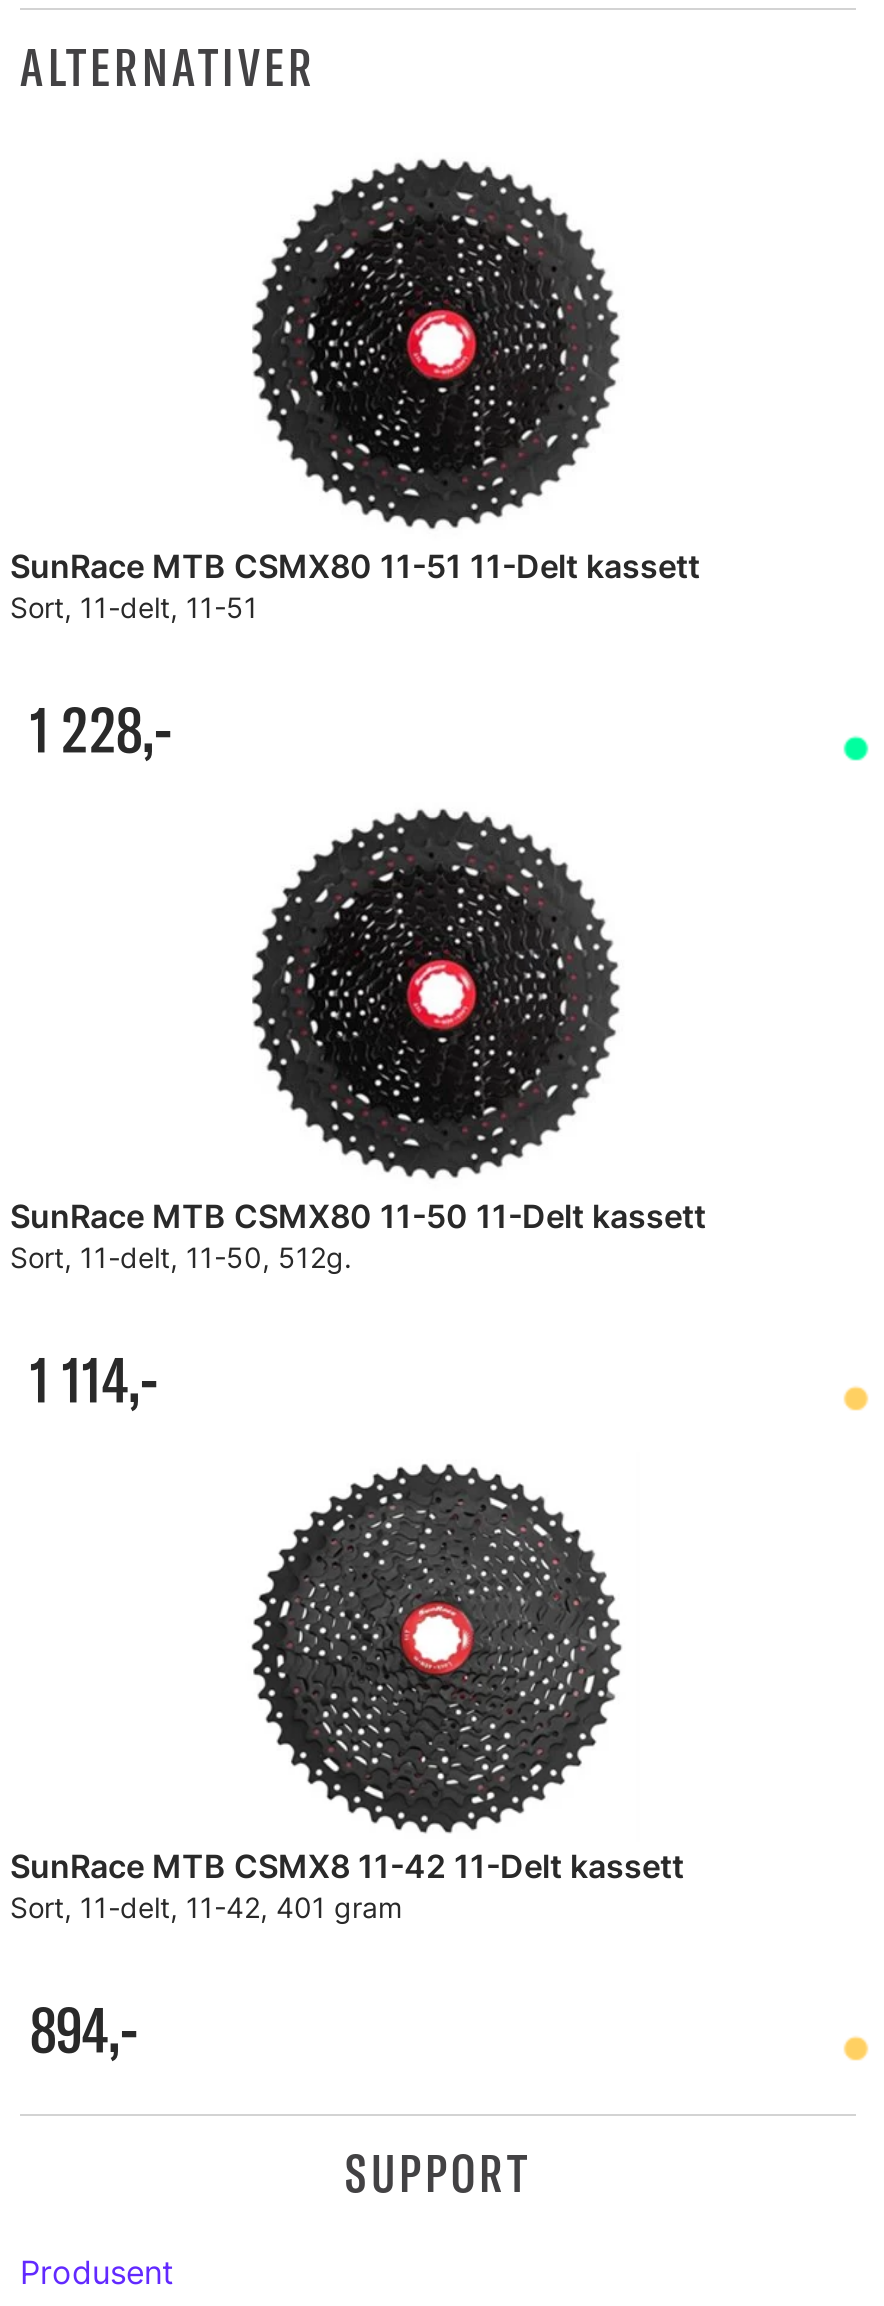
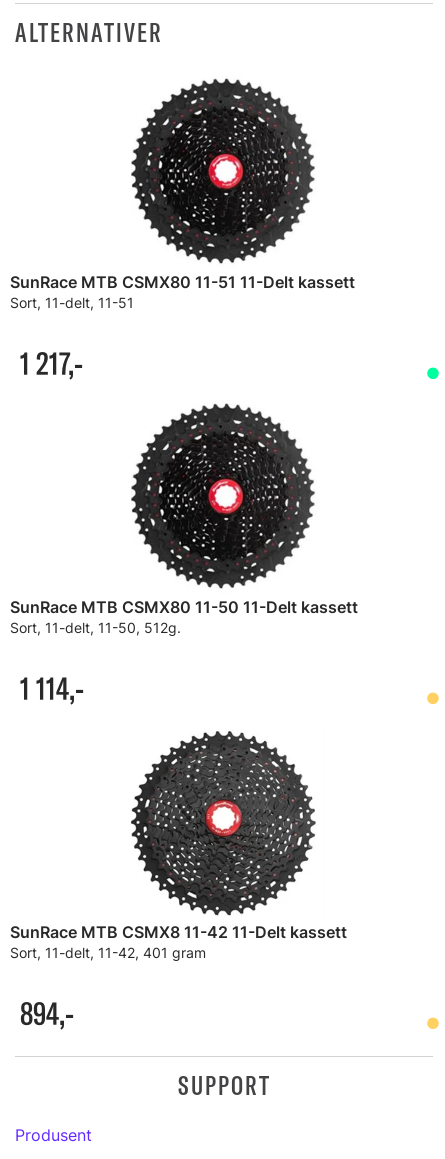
[30,688,172,768] 1 228,- -> [20,343,83,383] 1 217,-

